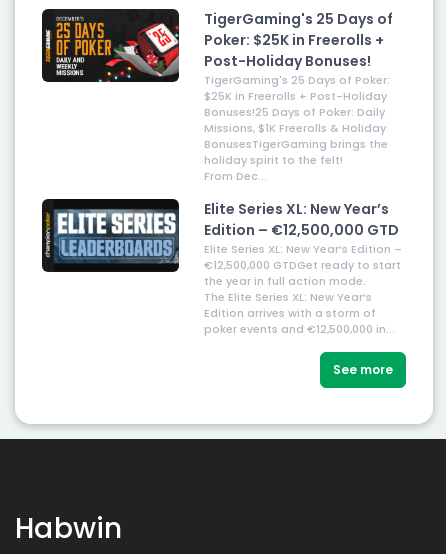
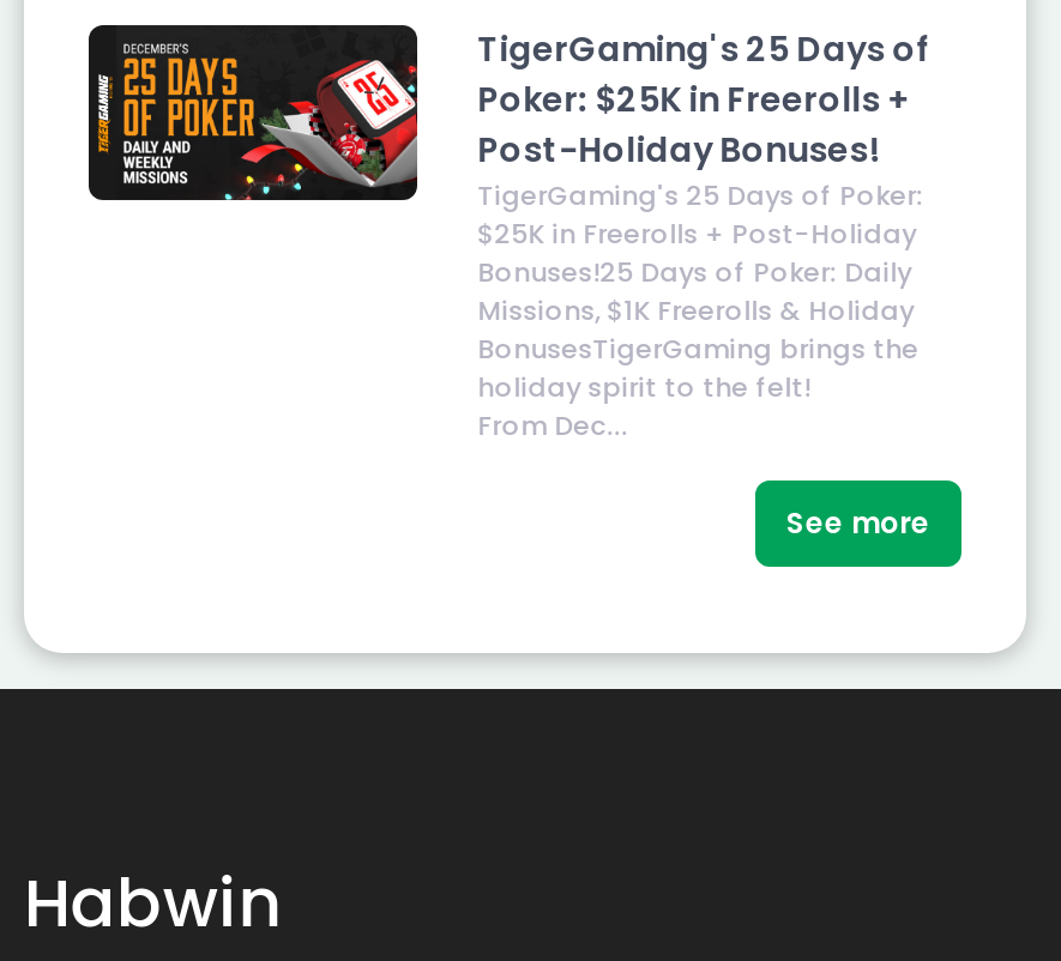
[41,198,402,337] [image] | Elite Series XL: New Year’s | Edition – €12,500,000 GTD | Elite Series XL: New Year’s Edition – | €12,500,000 GTDGet ready to start | the year in full action mode. | The Elite Series XL: New Year’s | Edition arrives with a storm of | poker events and €12,500,000 in... -> none

